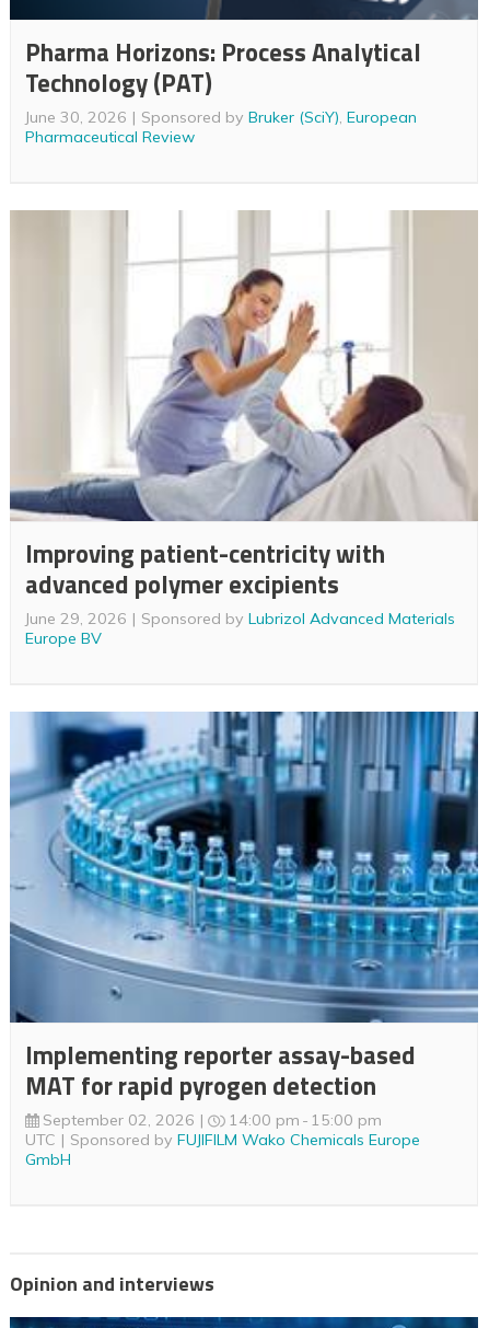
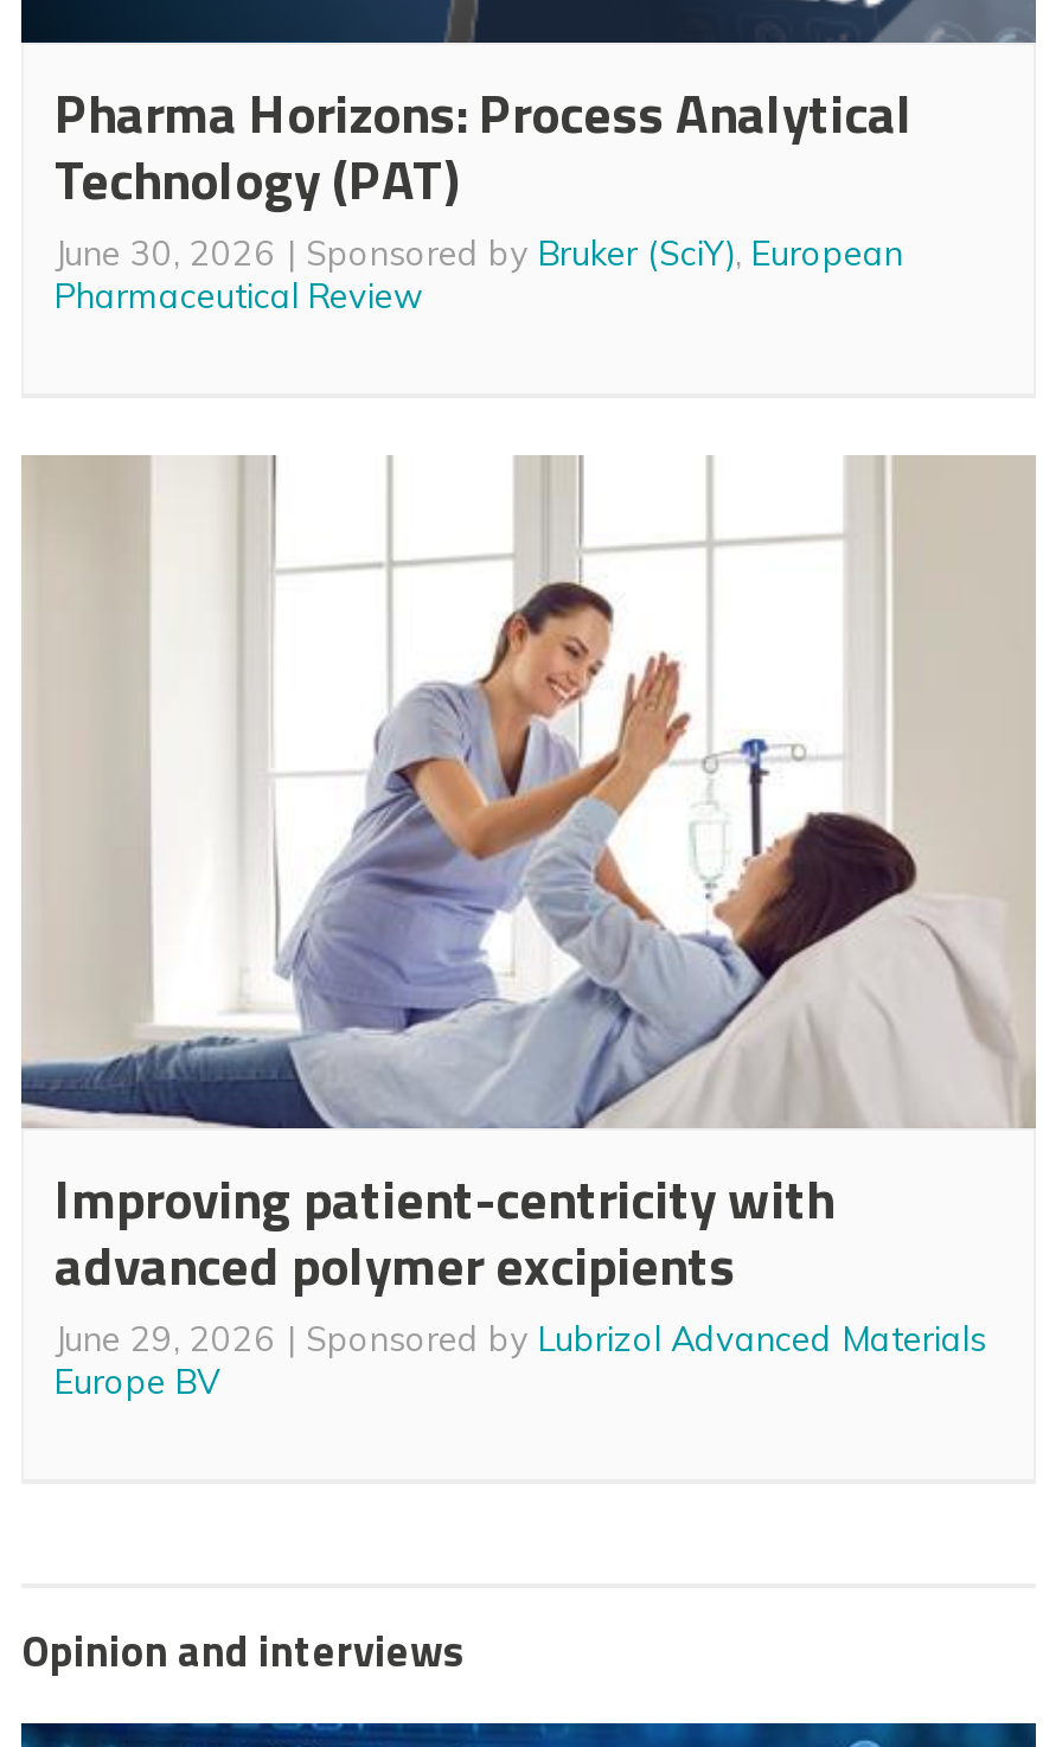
[10,711,479,1169] [image] | Implementing reporter assay-based | MAT for rapid pyrogen detection | September 02, 2026 | 14:00 pm 15:00 pm | UTC | Sponsored by FUJIFILM Wako Chemicals Europe | GmbH -> none

